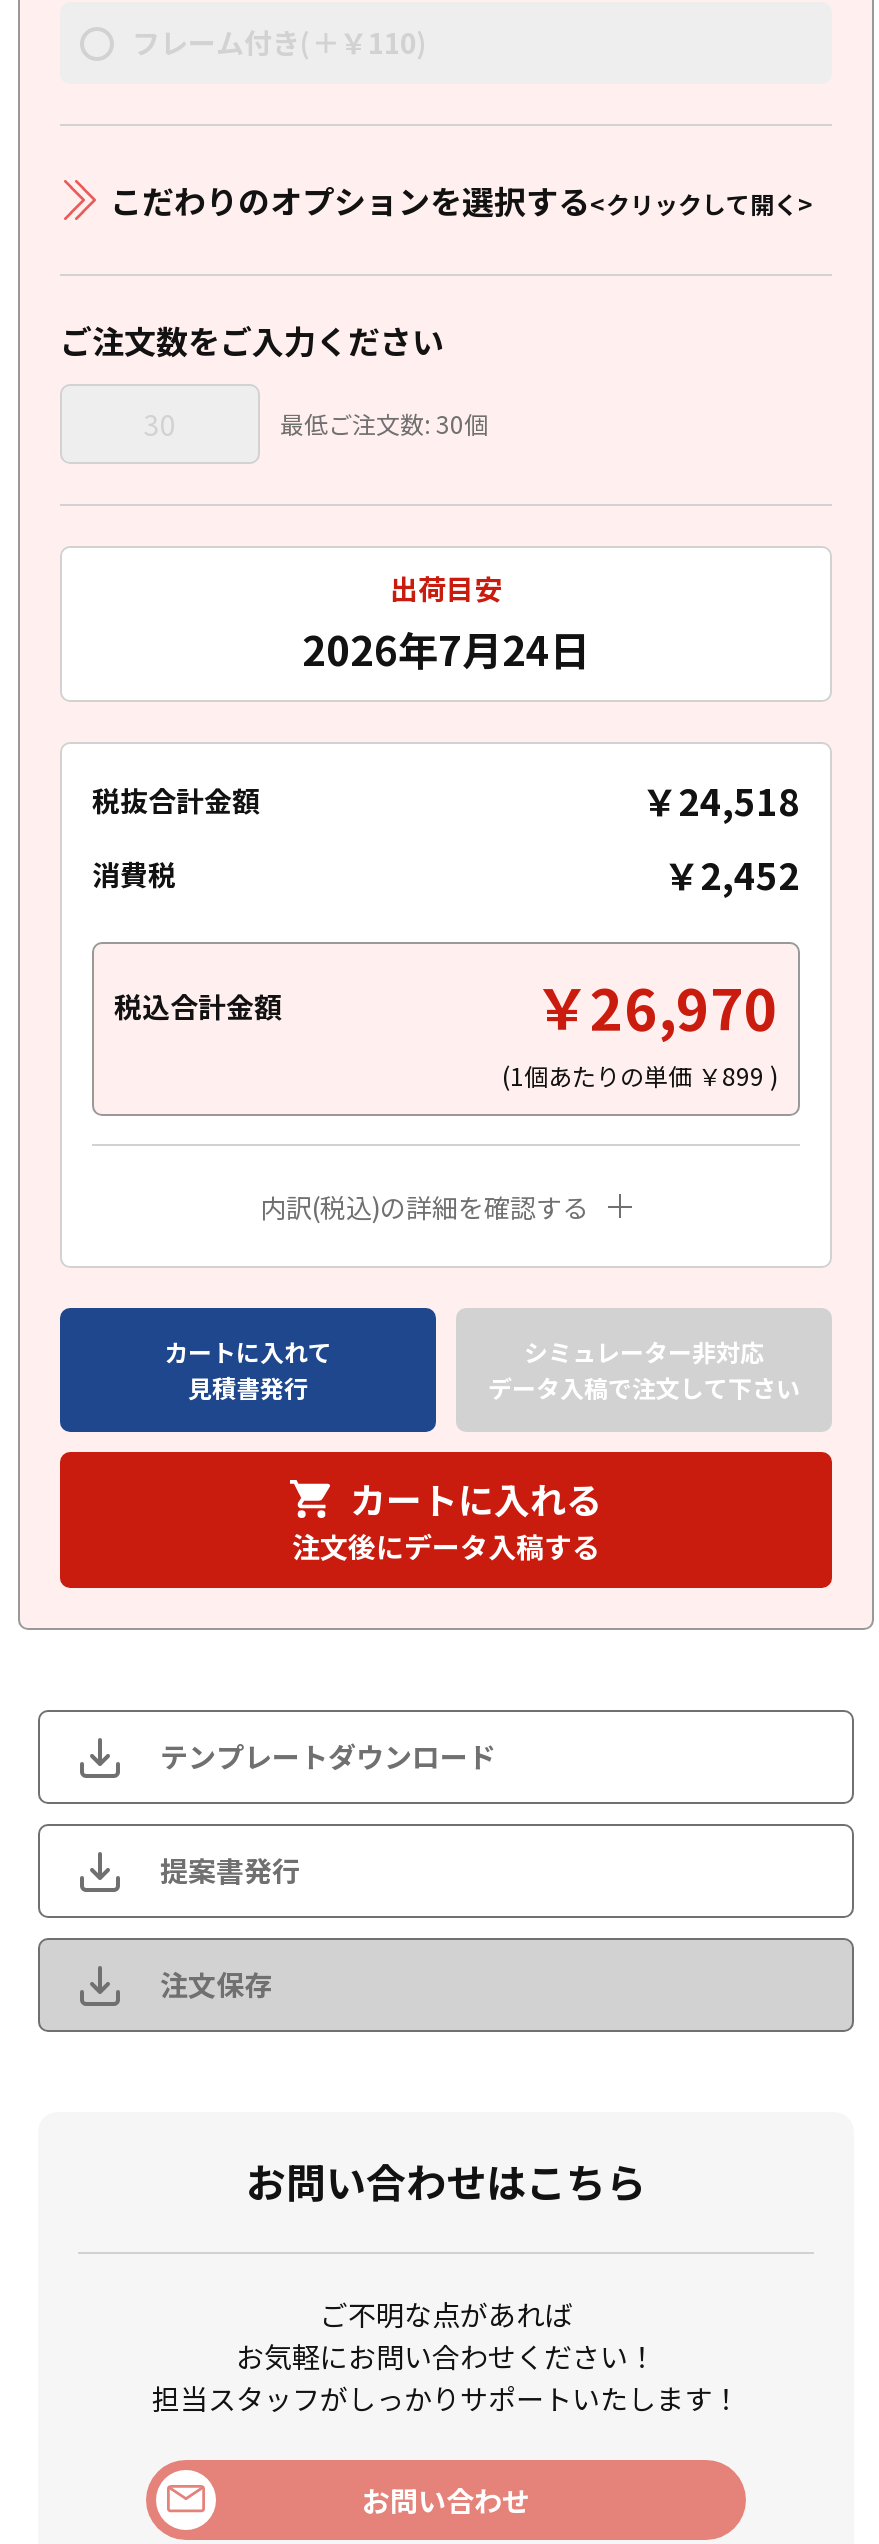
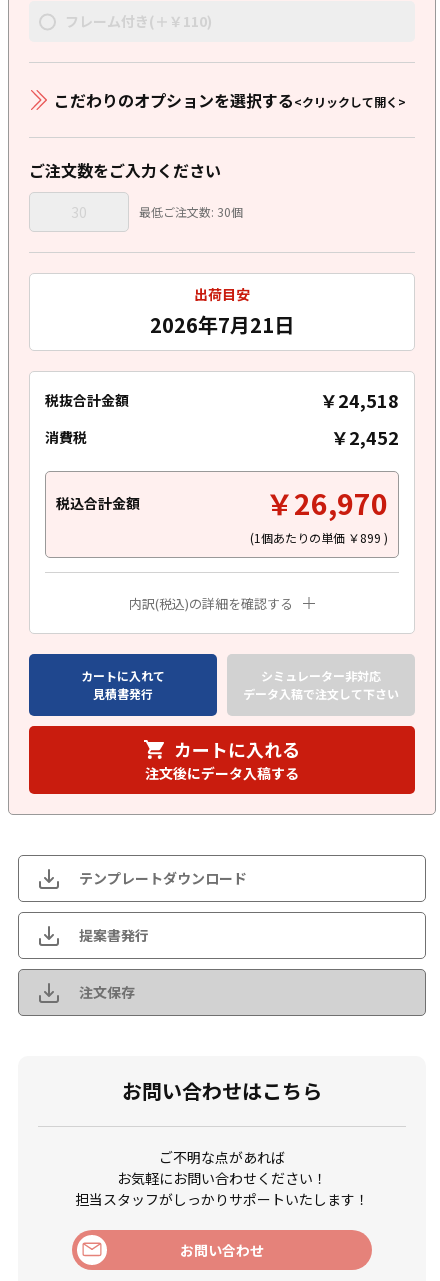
[302,620,590,678] 2026年7月24日 -> [150,310,294,339] 2026年7月21日

